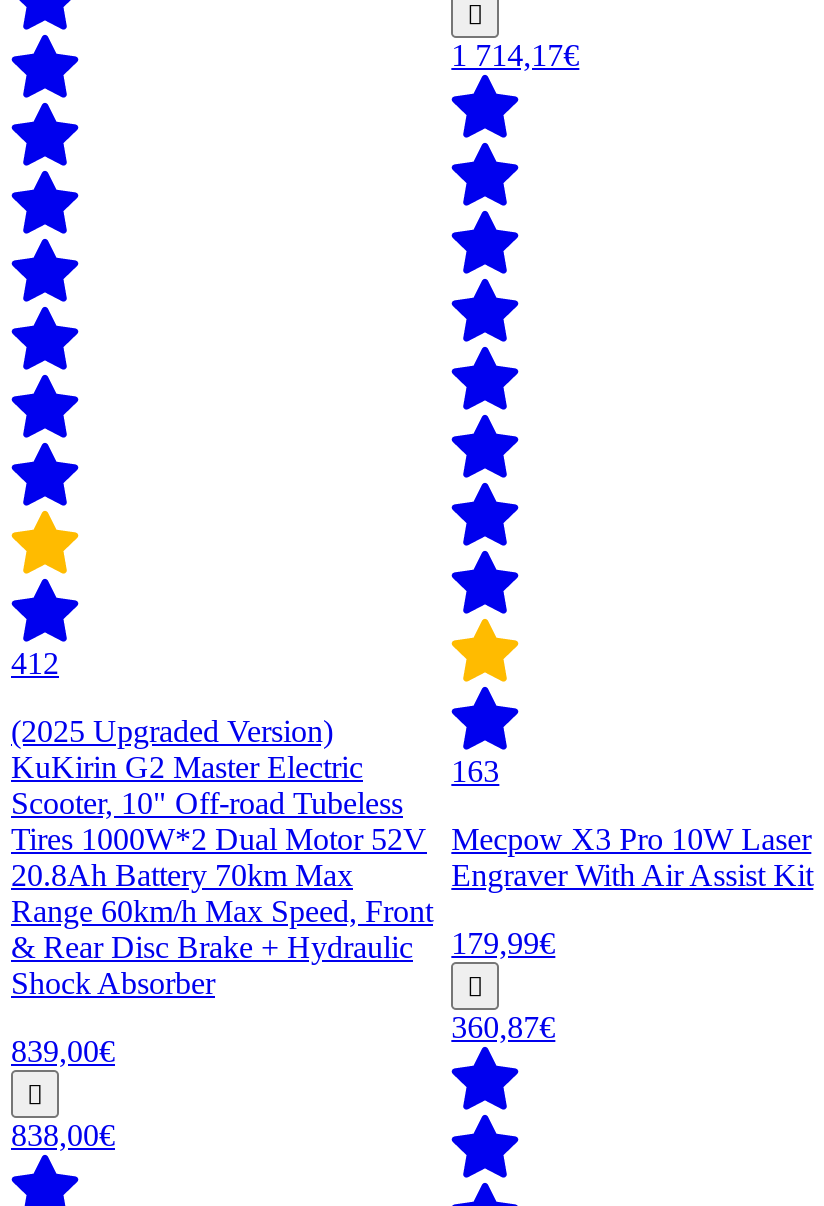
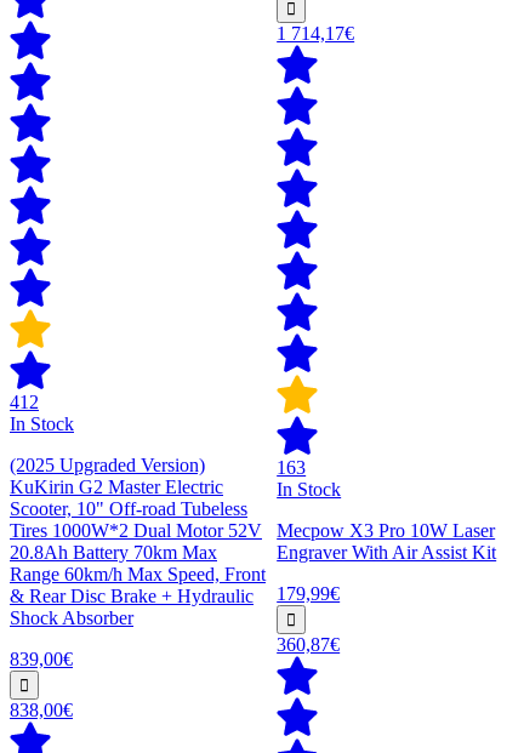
none -> [10,413,74,434] In Stock
none -> [277,479,341,499] In Stock

